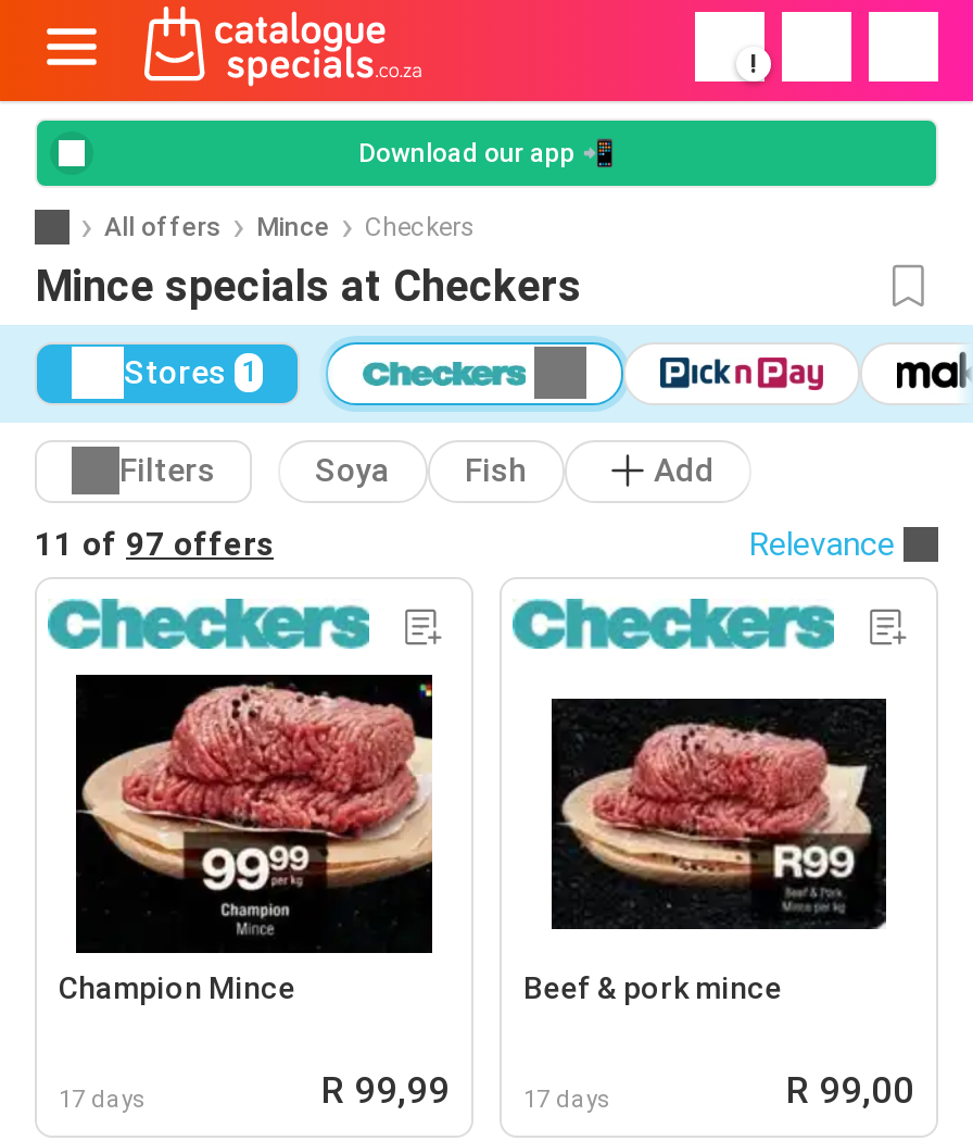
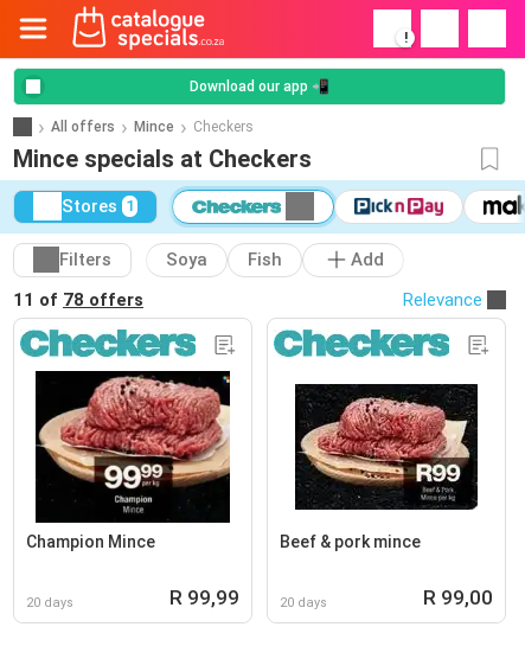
[35,524,274,563] 11 of 97 offers -> [13,289,143,310] 11 of 78 offers
[59,1085,146,1113] 17 days -> [26,595,73,610] 20 days
[523,1085,610,1113] 17 days -> [280,595,327,610] 20 days

